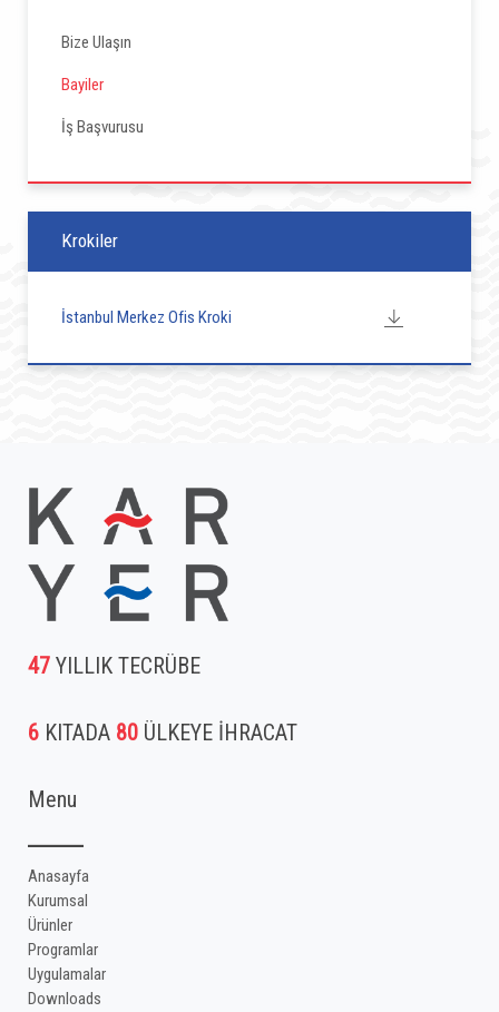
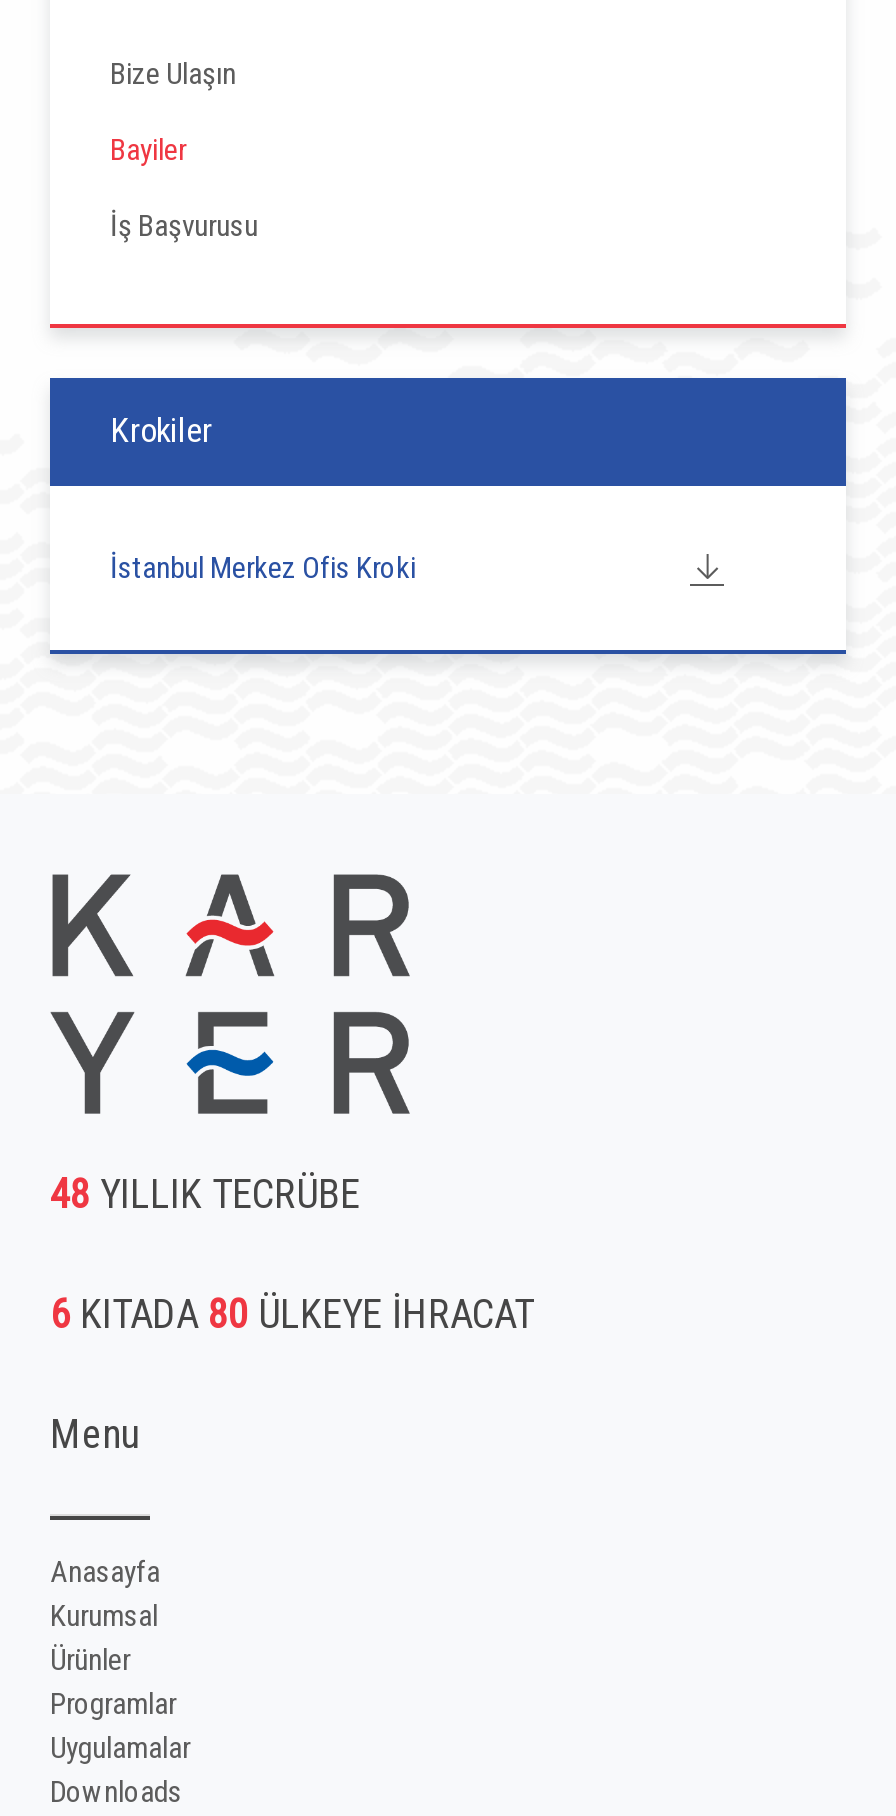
[28,653,200,680] 47 YILLIK TECRÜBE -> [50,1171,360,1219] 48 YILLIK TECRÜBE

